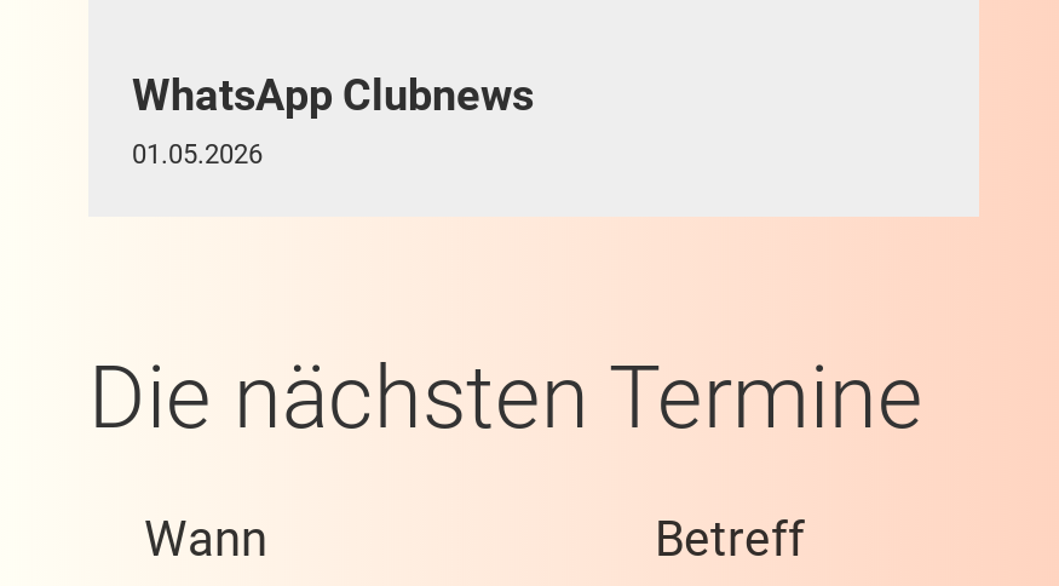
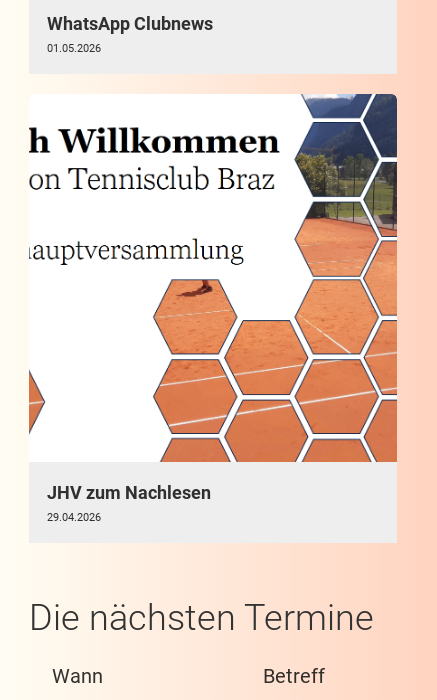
none -> [28,93,398,524] [image] | JHV zum Nachlesen | 29.04.2026

